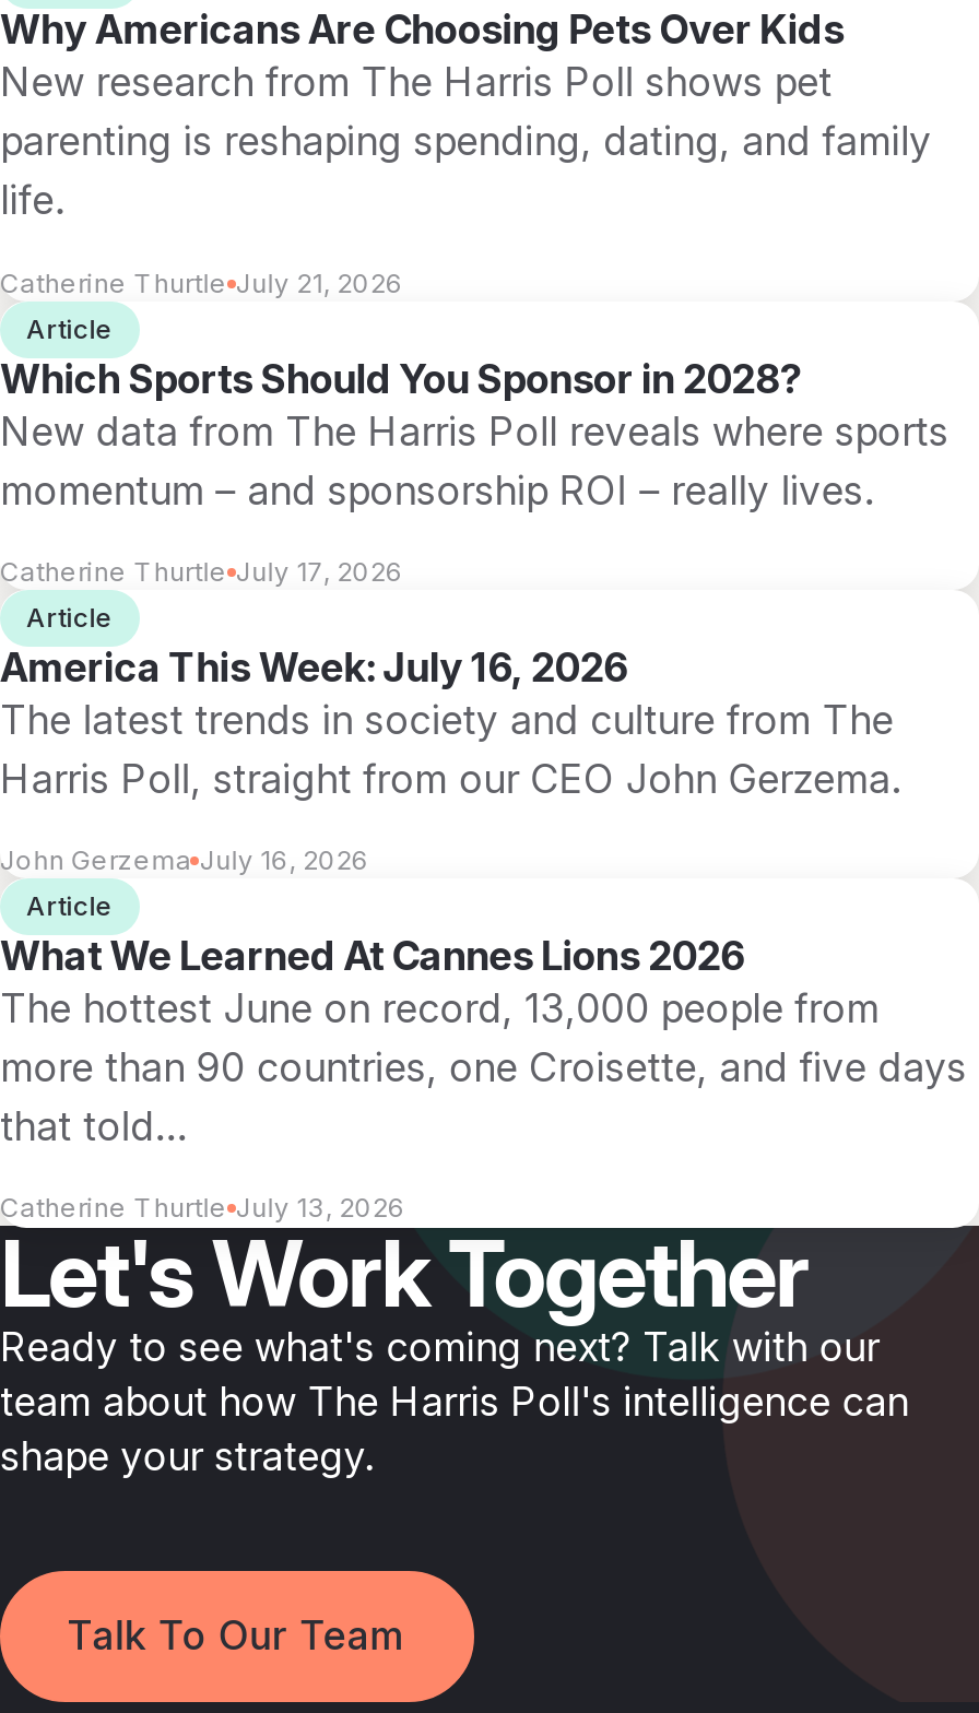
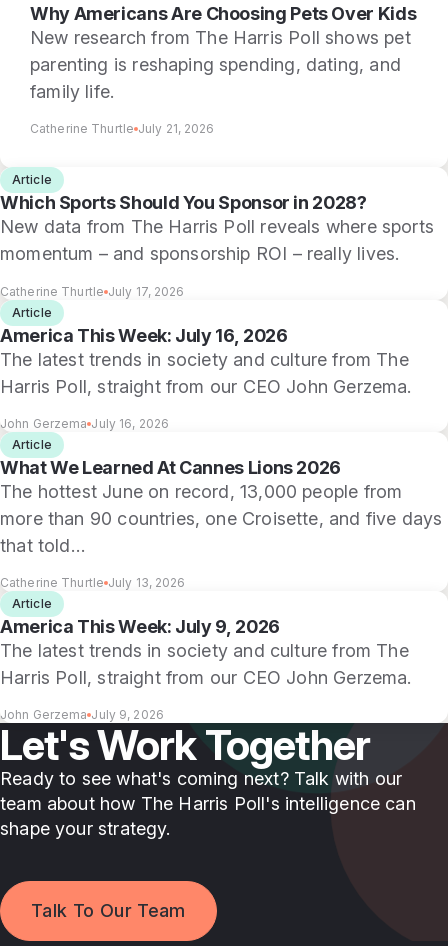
none -> [0,596,412,722] Article | America This Week: July 9, 2026 | The latest trends in society and culture from The | Harris Poll, straight from our CEO John Gerzema. | John Gerzema July 9, 2026

